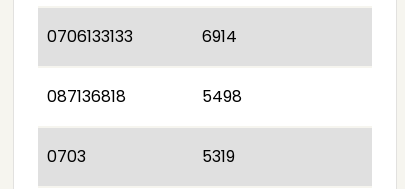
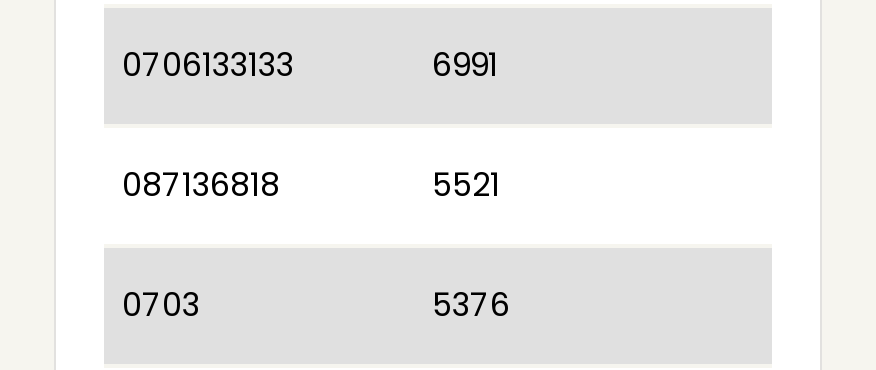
[202,25,237,48] 6914 -> [432,42,498,88] 6991
[202,85,242,108] 5498 -> [432,162,500,208] 5521
[202,145,235,168] 5319 -> [432,282,510,328] 5376

